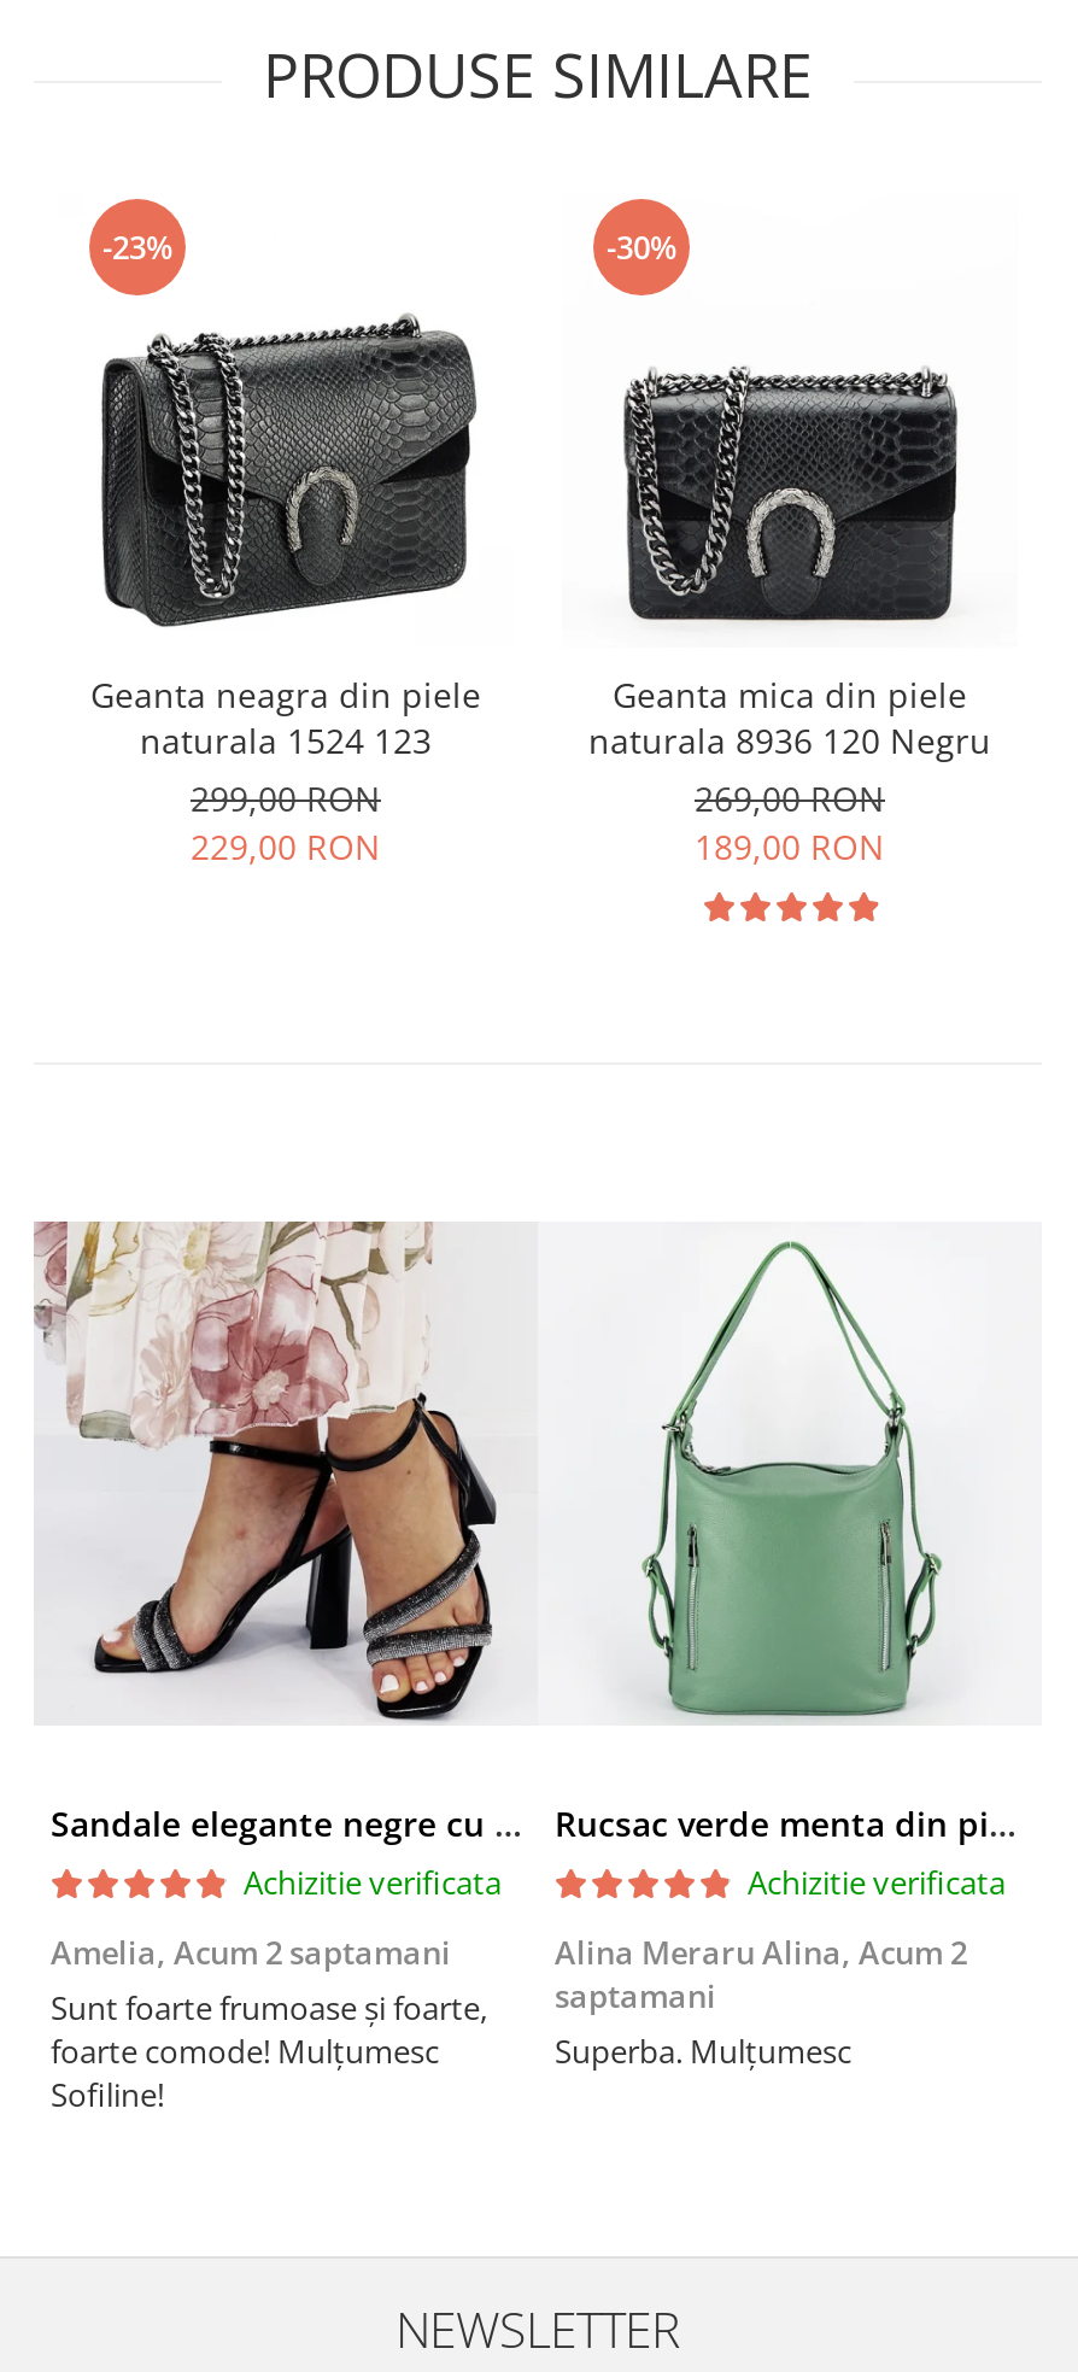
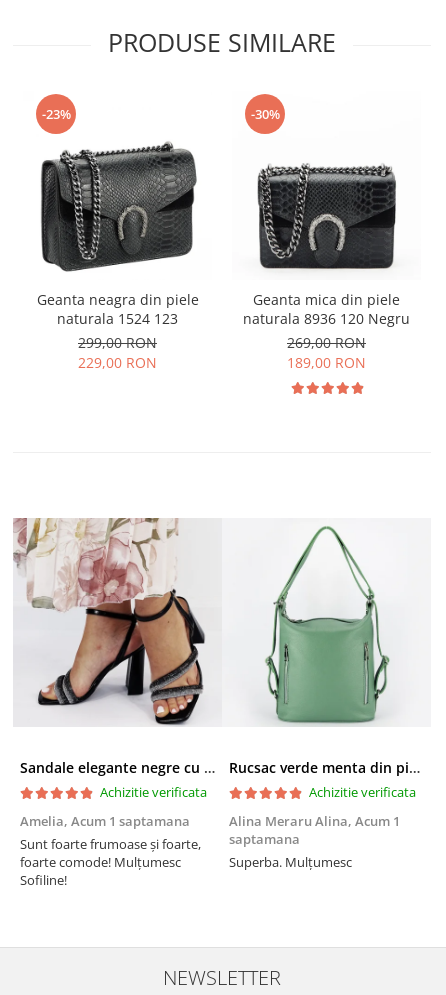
[51,1930,451,1973] Amelia, Acum 2 saptamani -> [20,812,190,830] Amelia, Acum 1 saptamana
[555,1930,967,2017] Alina Meraru Alina, Acum 2 | saptamani -> [229,812,400,848] Alina Meraru Alina, Acum 1 | saptamana

